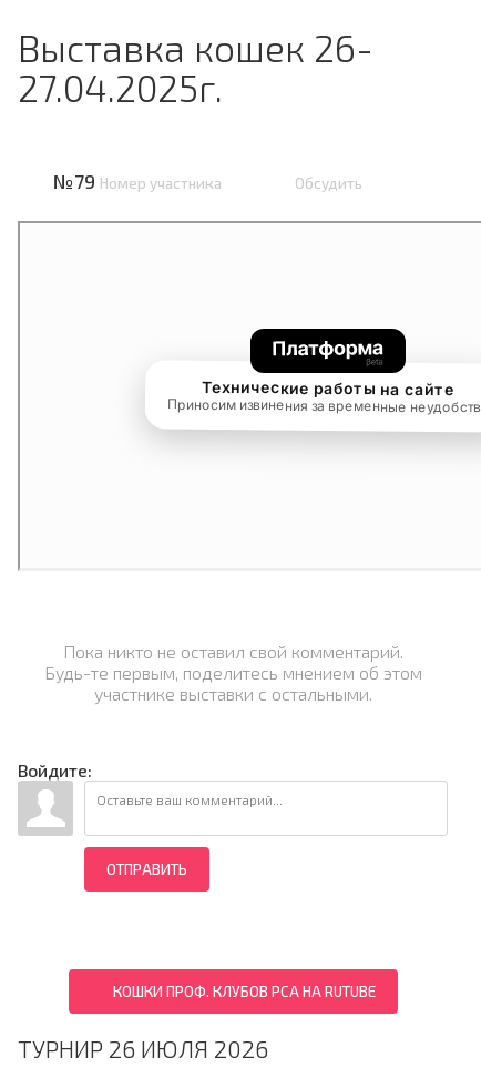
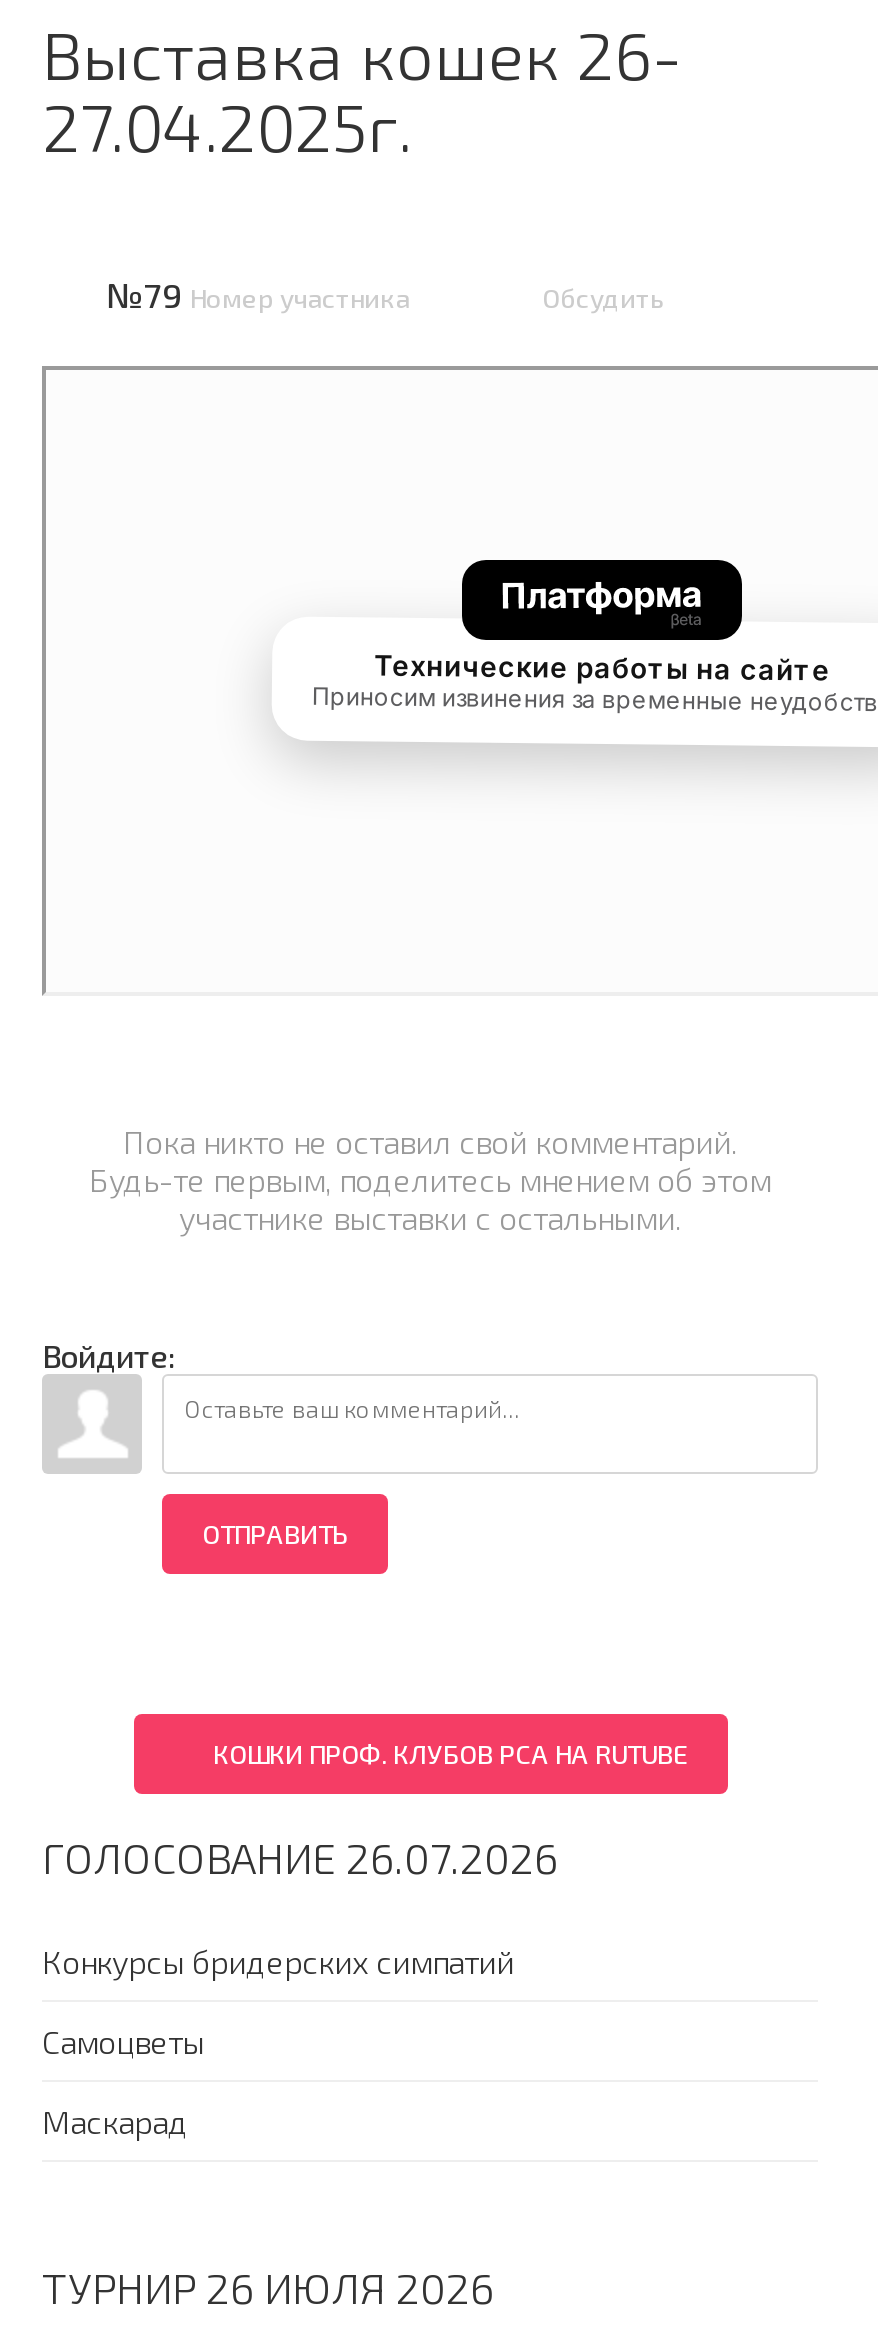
none -> [42,1832,558,2140] ГОЛОСОВАНИЕ 26.07.2026 | Конкурсы бридерских симпатий | Самоцветы | Маскарад

